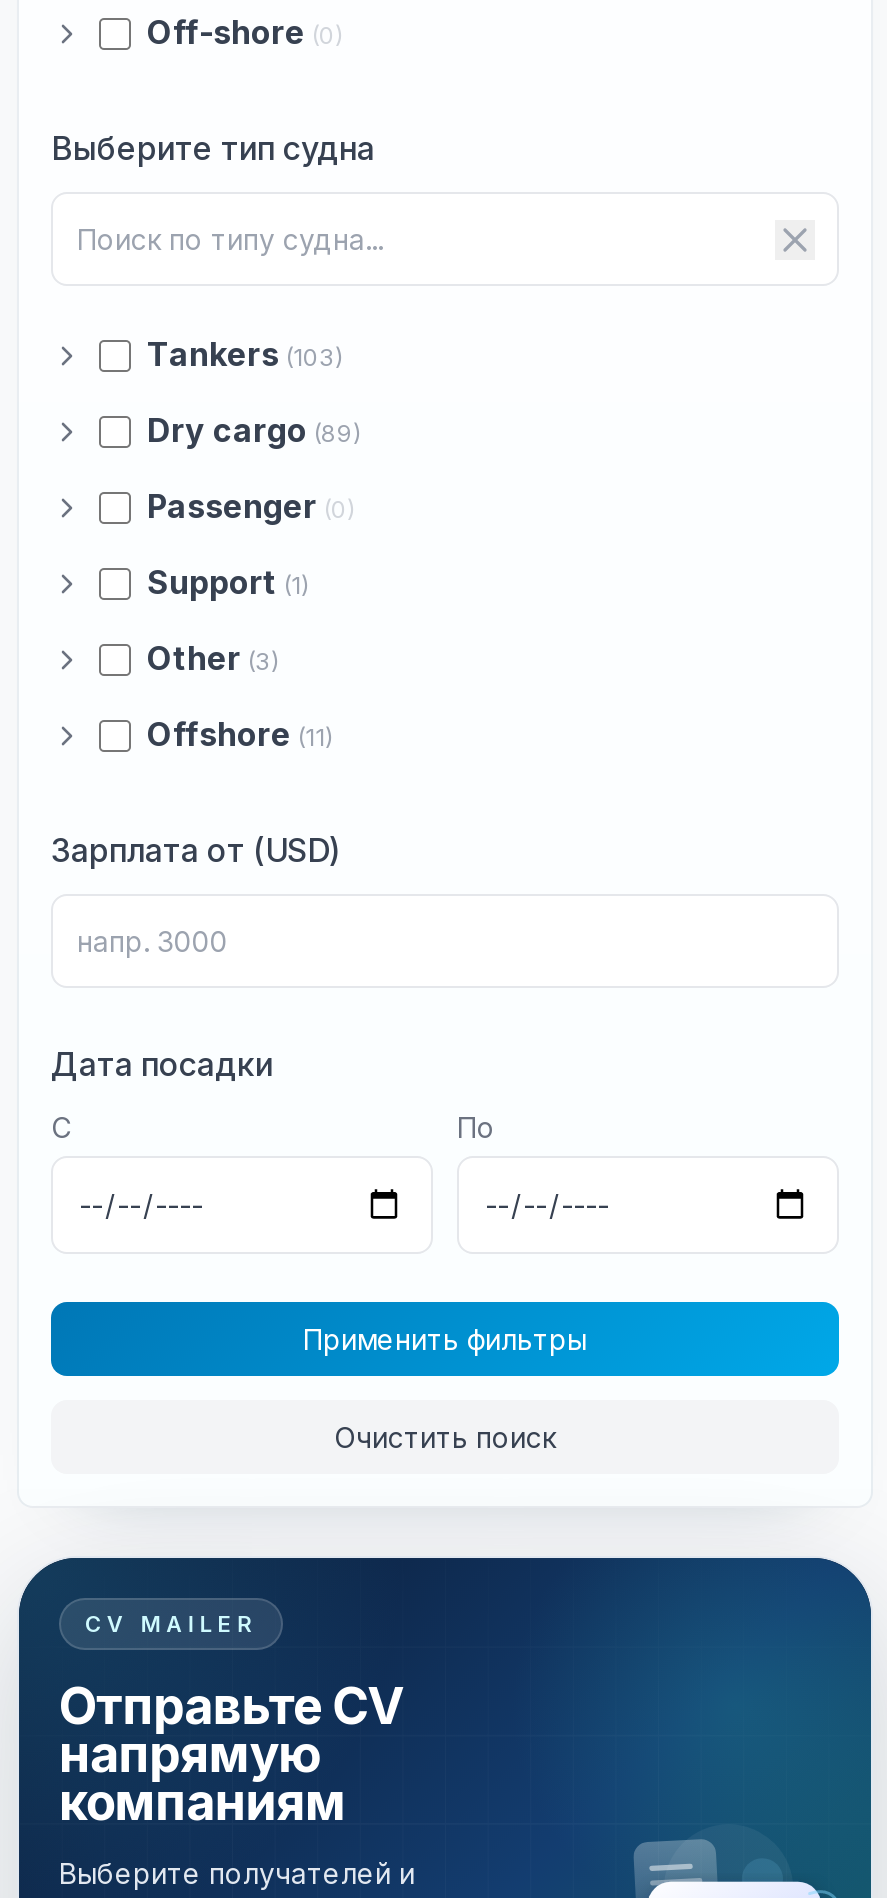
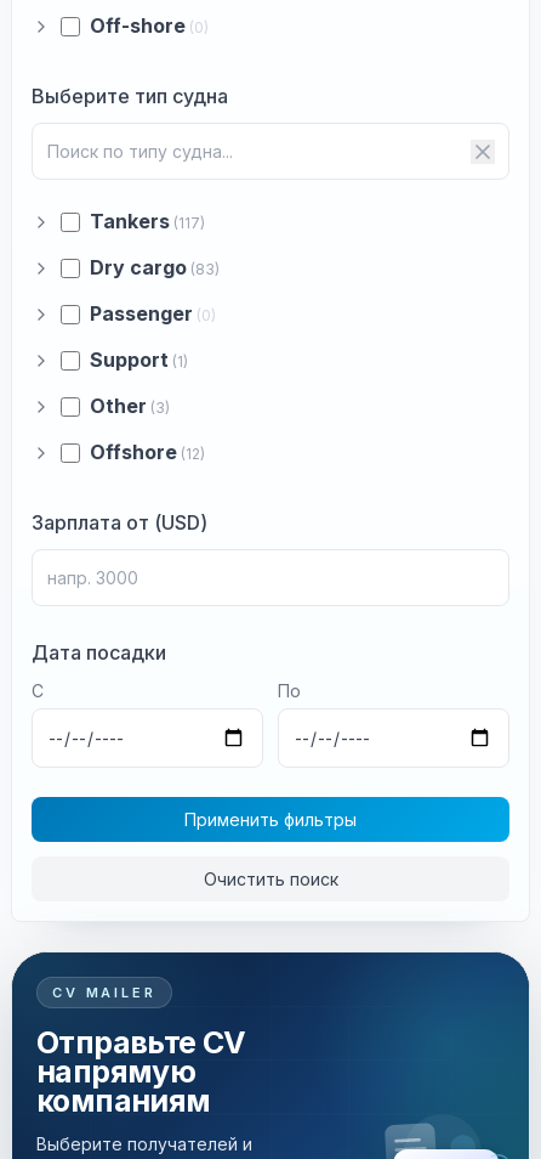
[147,334,343,374] Tankers (103) -> [90,209,205,233] Tankers (117)
[147,410,361,450] Dry cargo (89) -> [90,255,220,279] Dry cargo (83)
[147,714,333,754] Offshore (11) -> [90,440,205,464] Offshore (12)

